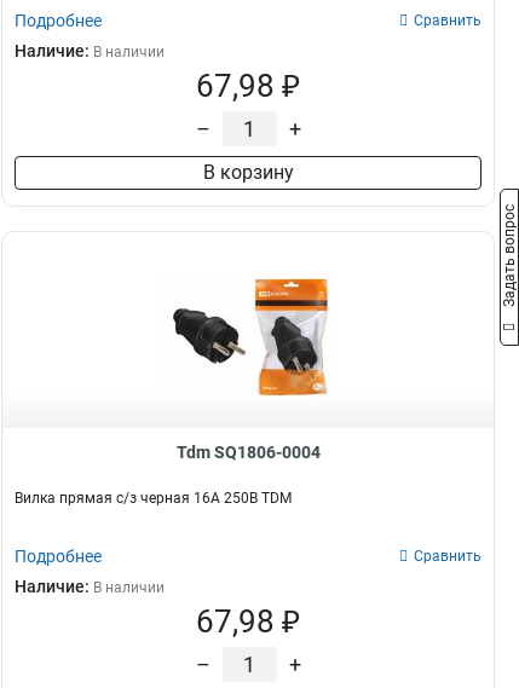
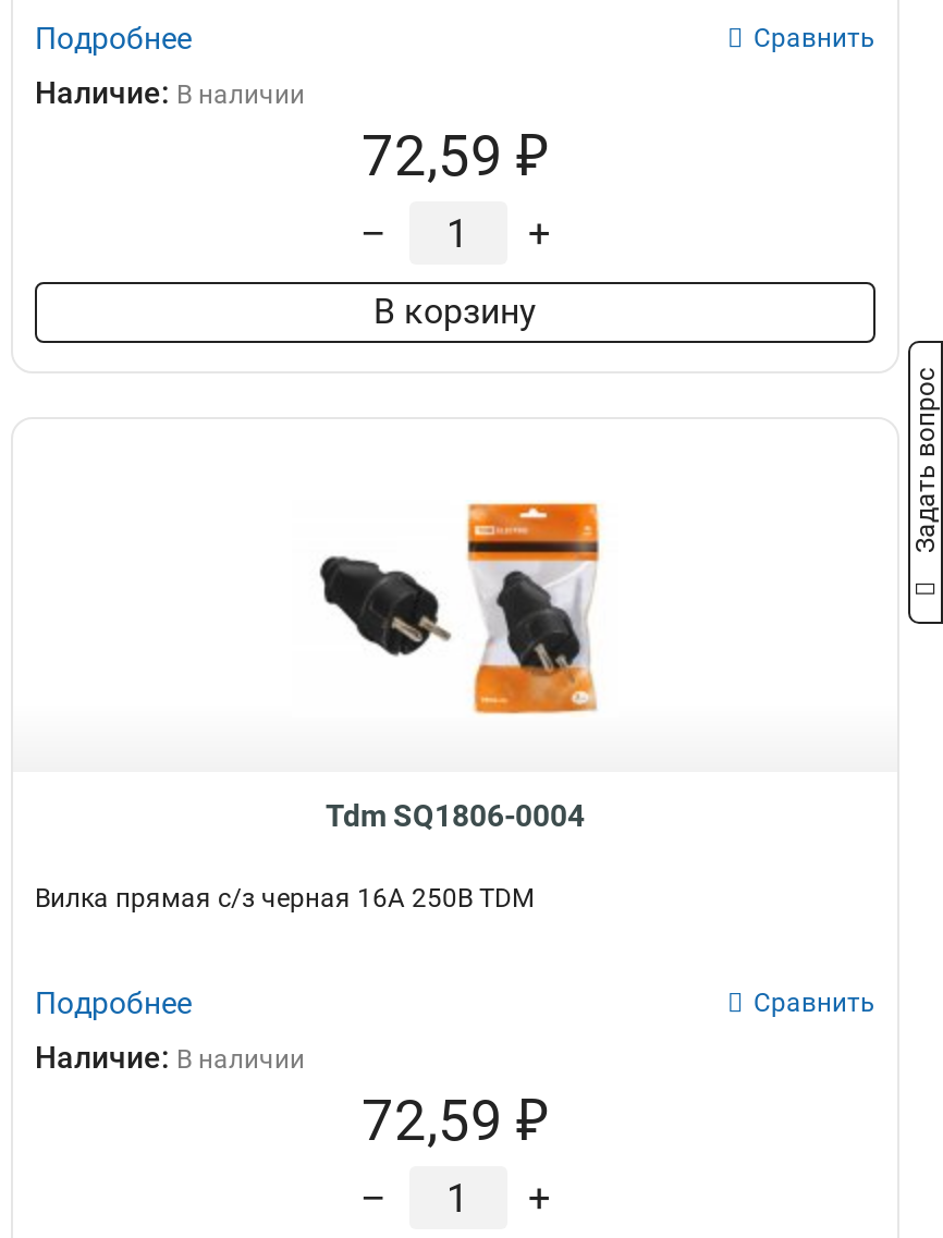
[196,68,300,104] 67,98 ₽ -> [362,123,549,188] 72,59 ₽
[196,603,300,640] 67,98 ₽ -> [362,1088,549,1153] 72,59 ₽

